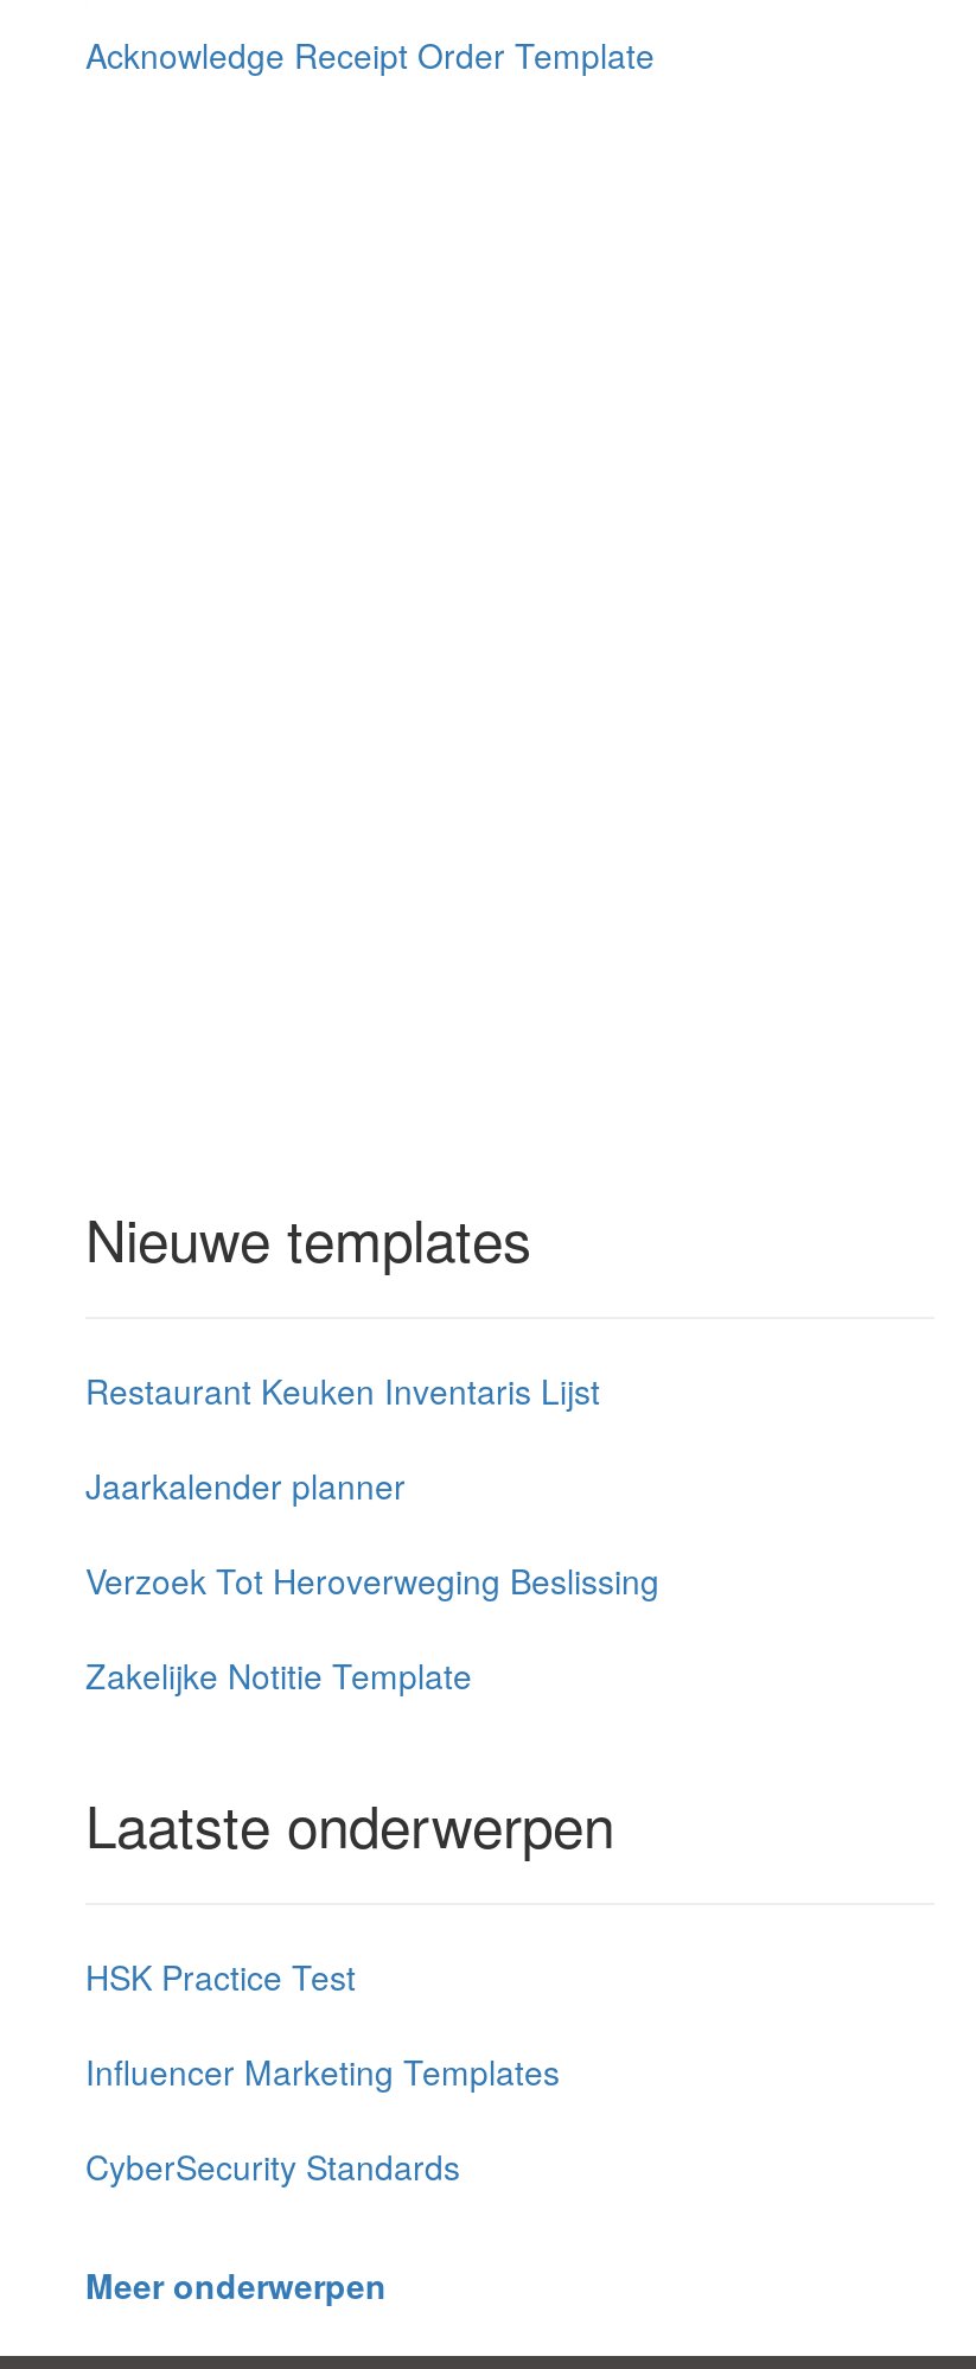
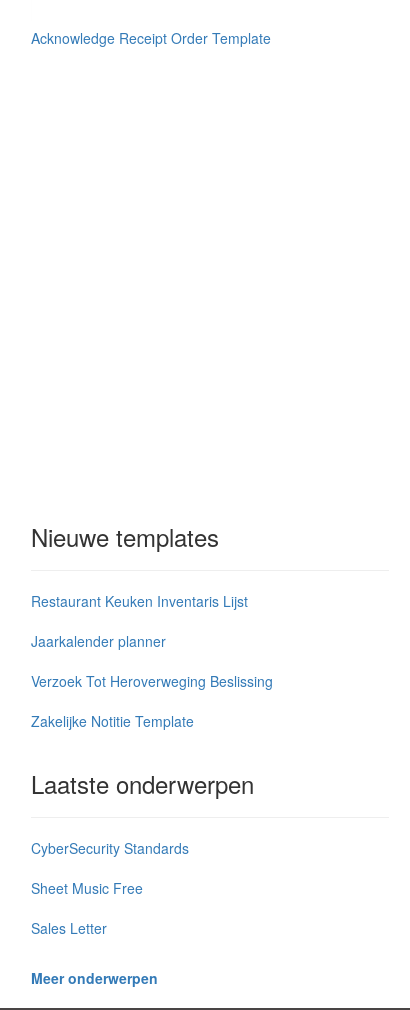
[85,1952,560,2095] HSK Practice Test | Influencer Marketing Templates -> none
moved [85,2142,460,2190] -> [31,838,189,858]: CyberSecurity Standards
none -> [31,878,143,938] Sheet Music Free | Sales Letter

